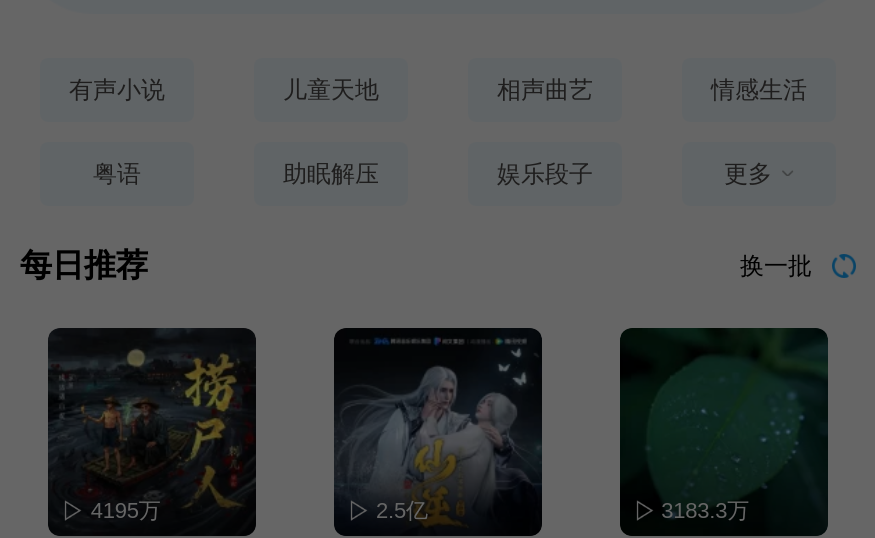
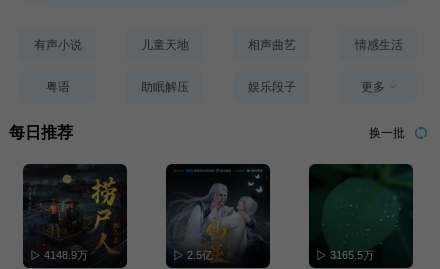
[91,497,161,521] 4195万 -> [44,249,88,261] 4148.9万
[661,497,749,521] 3183.3万 -> [330,249,374,261] 3165.5万

